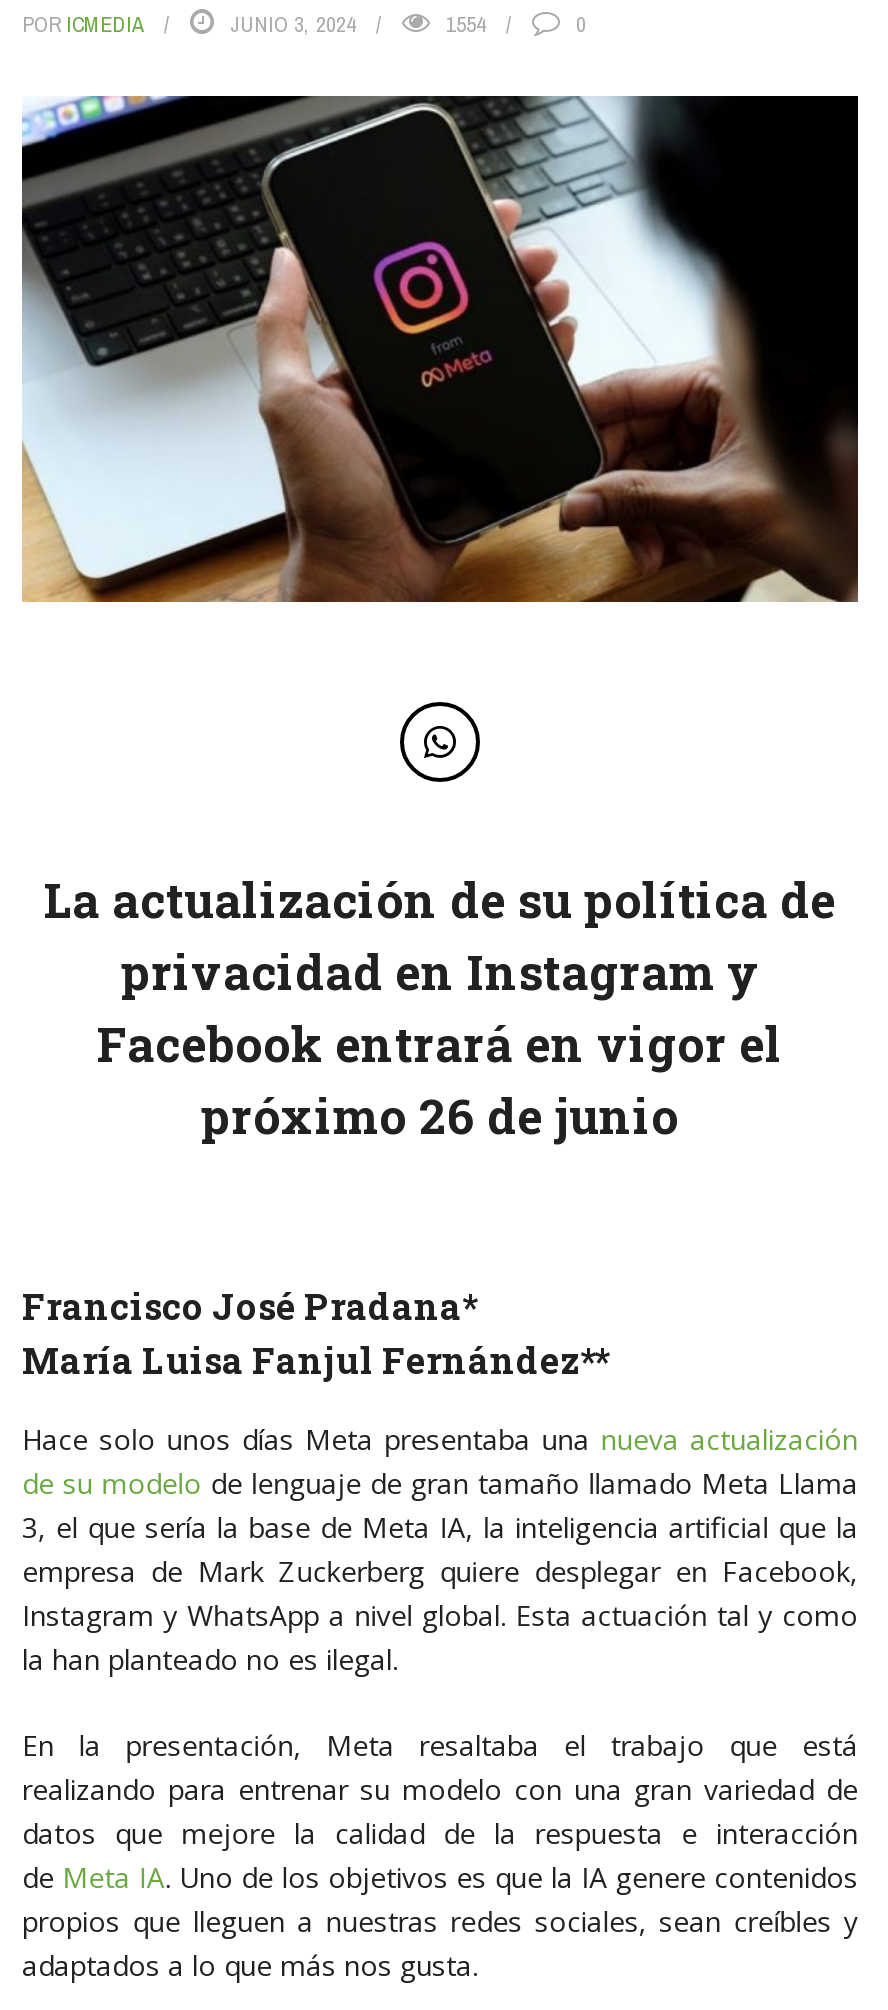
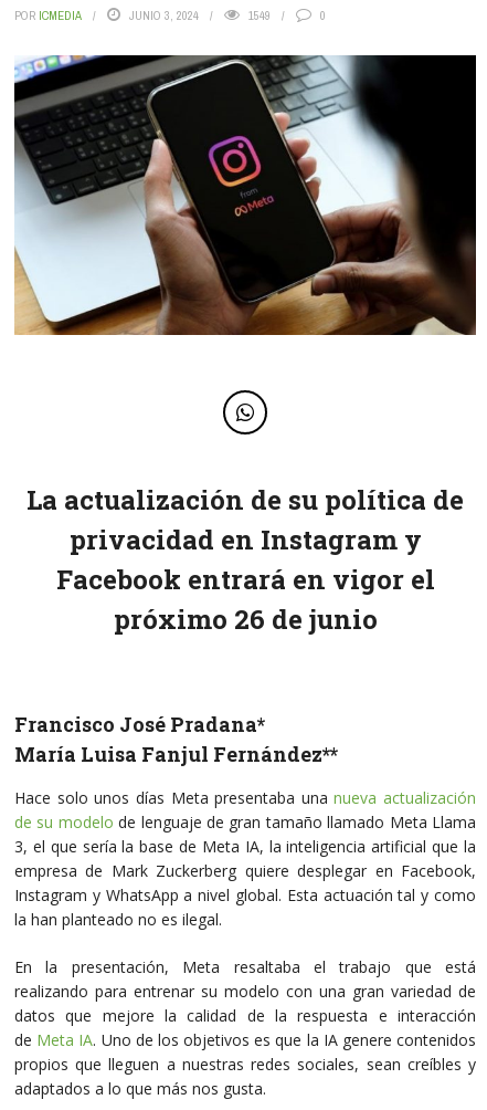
[446,9,486,37] 1554 -> [248,7,271,23] 1549

